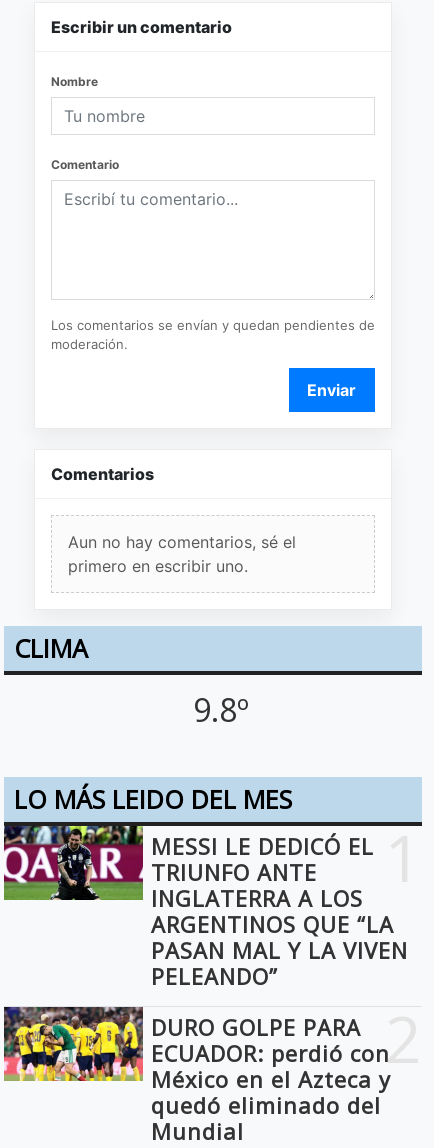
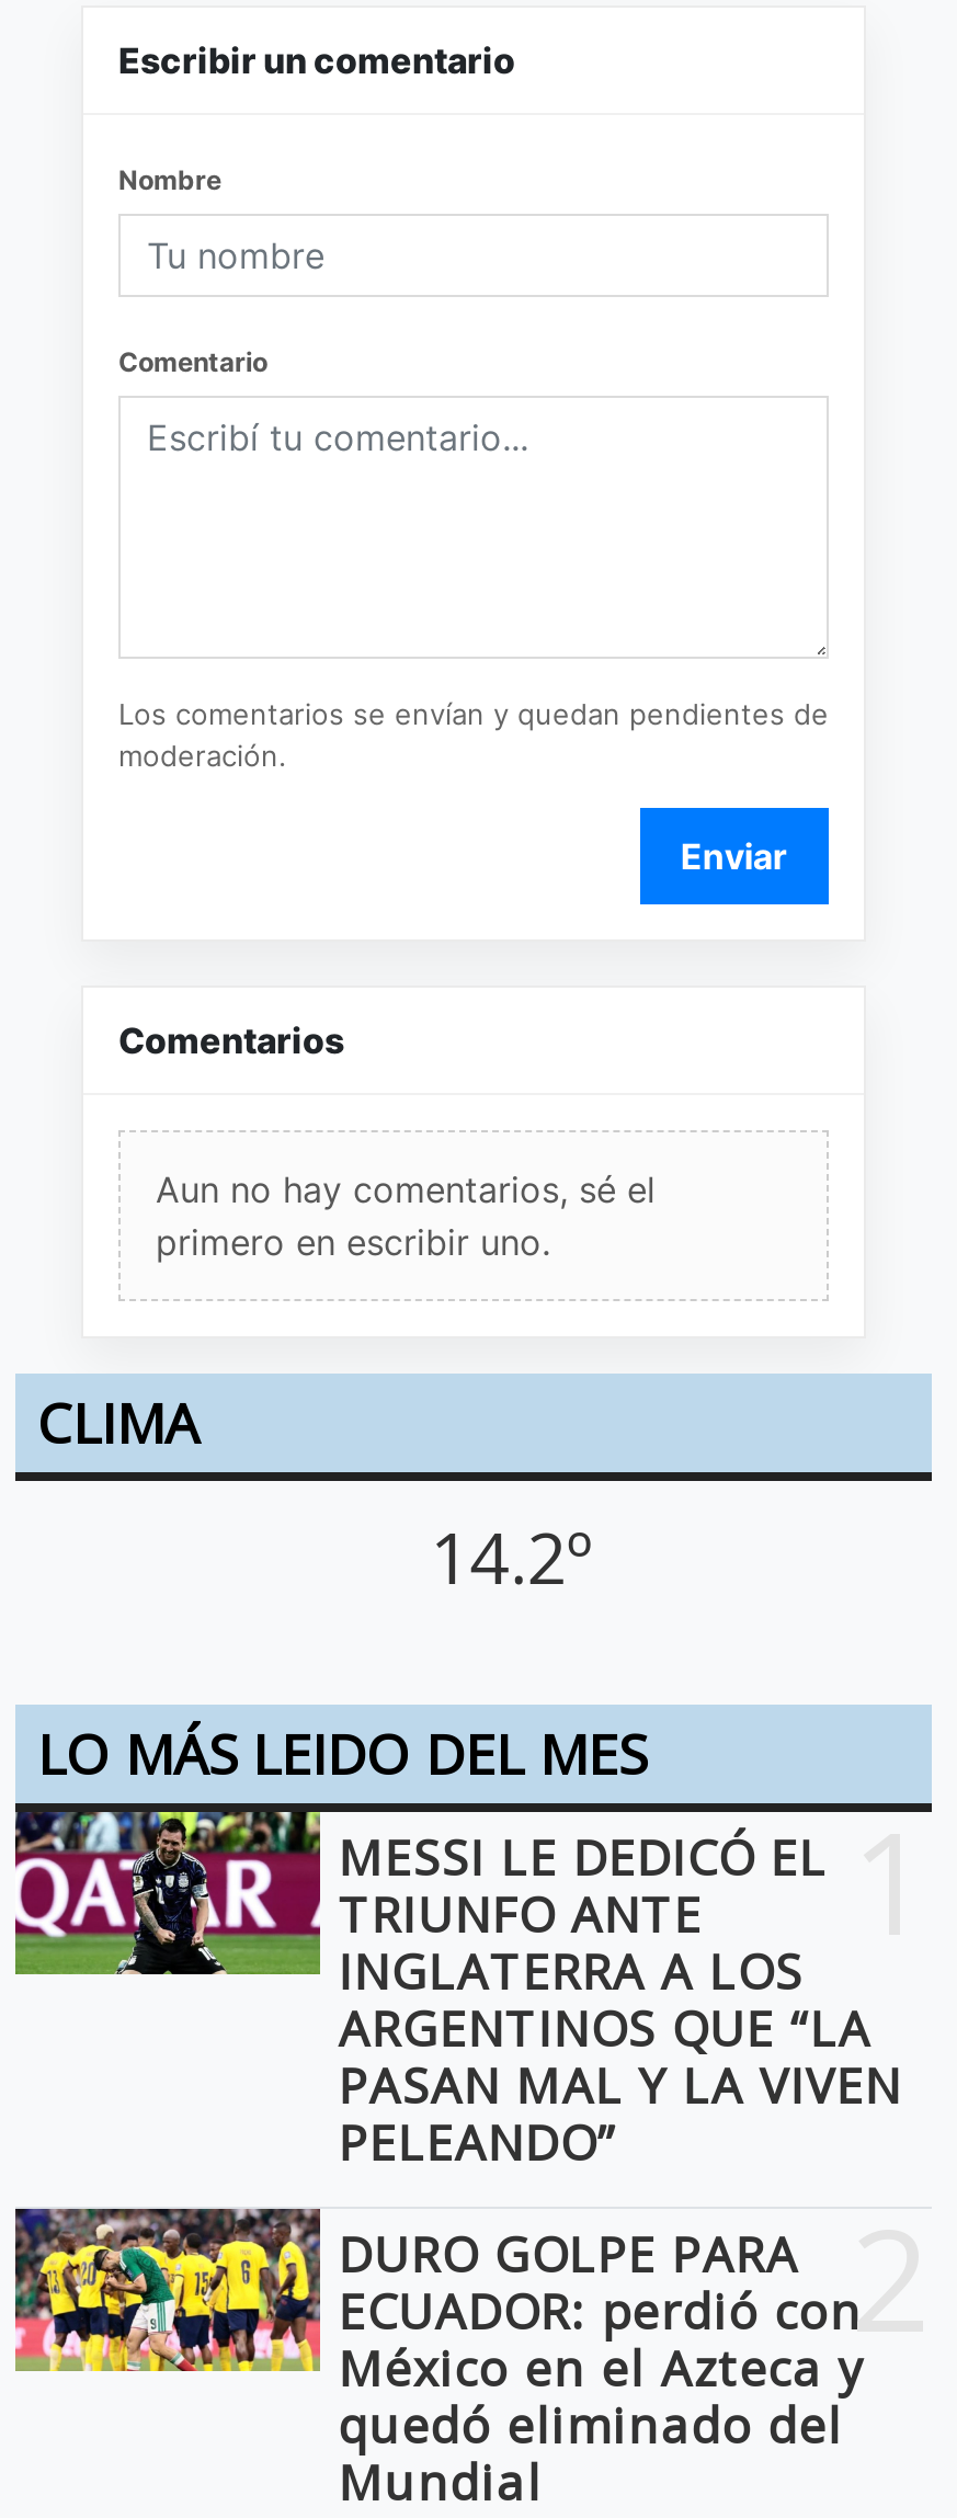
[193,688,249,731] 9.8º -> [430,1509,593,1603] 14.2º

